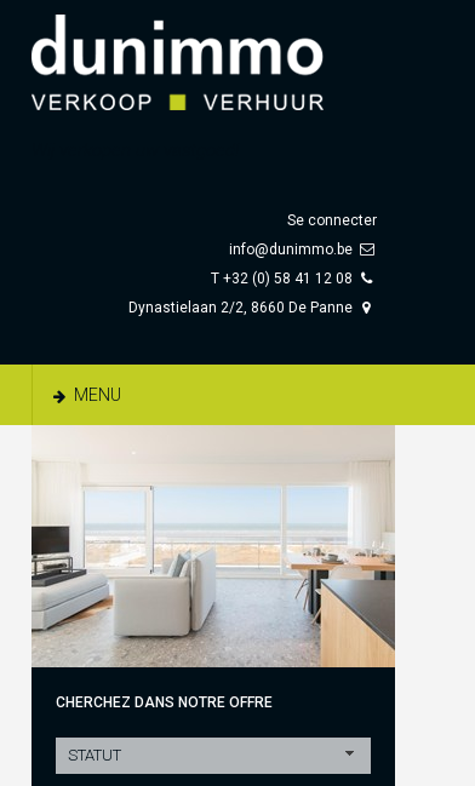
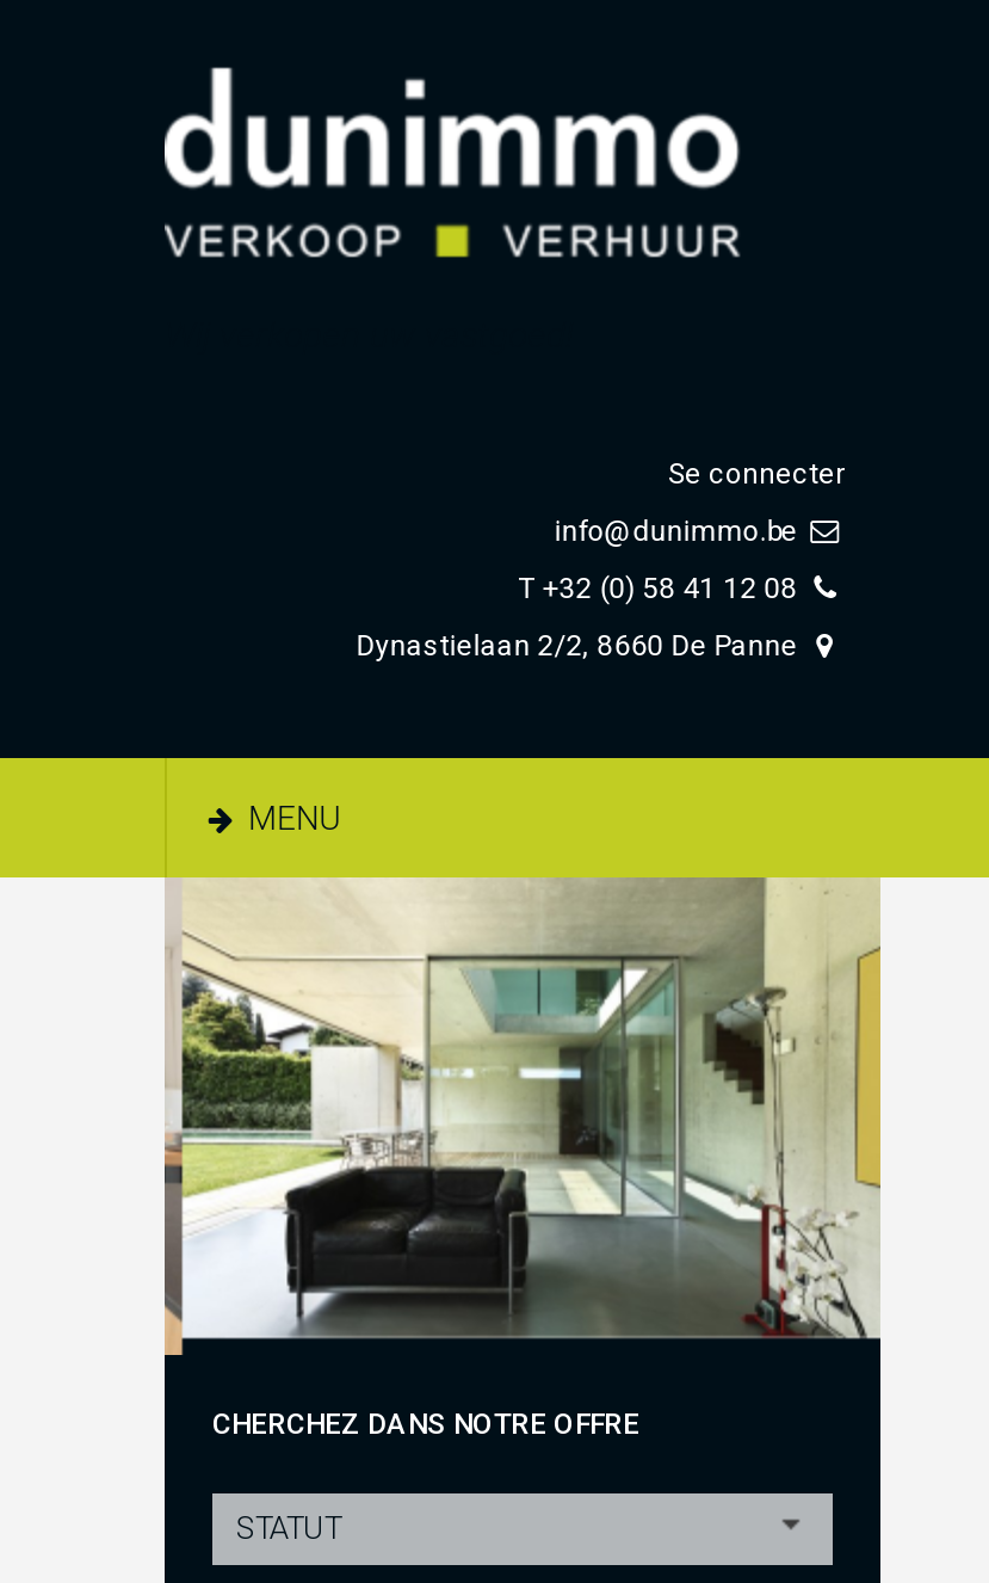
[30,425,396,669] [image] -> [165,877,883,1355] [image]

